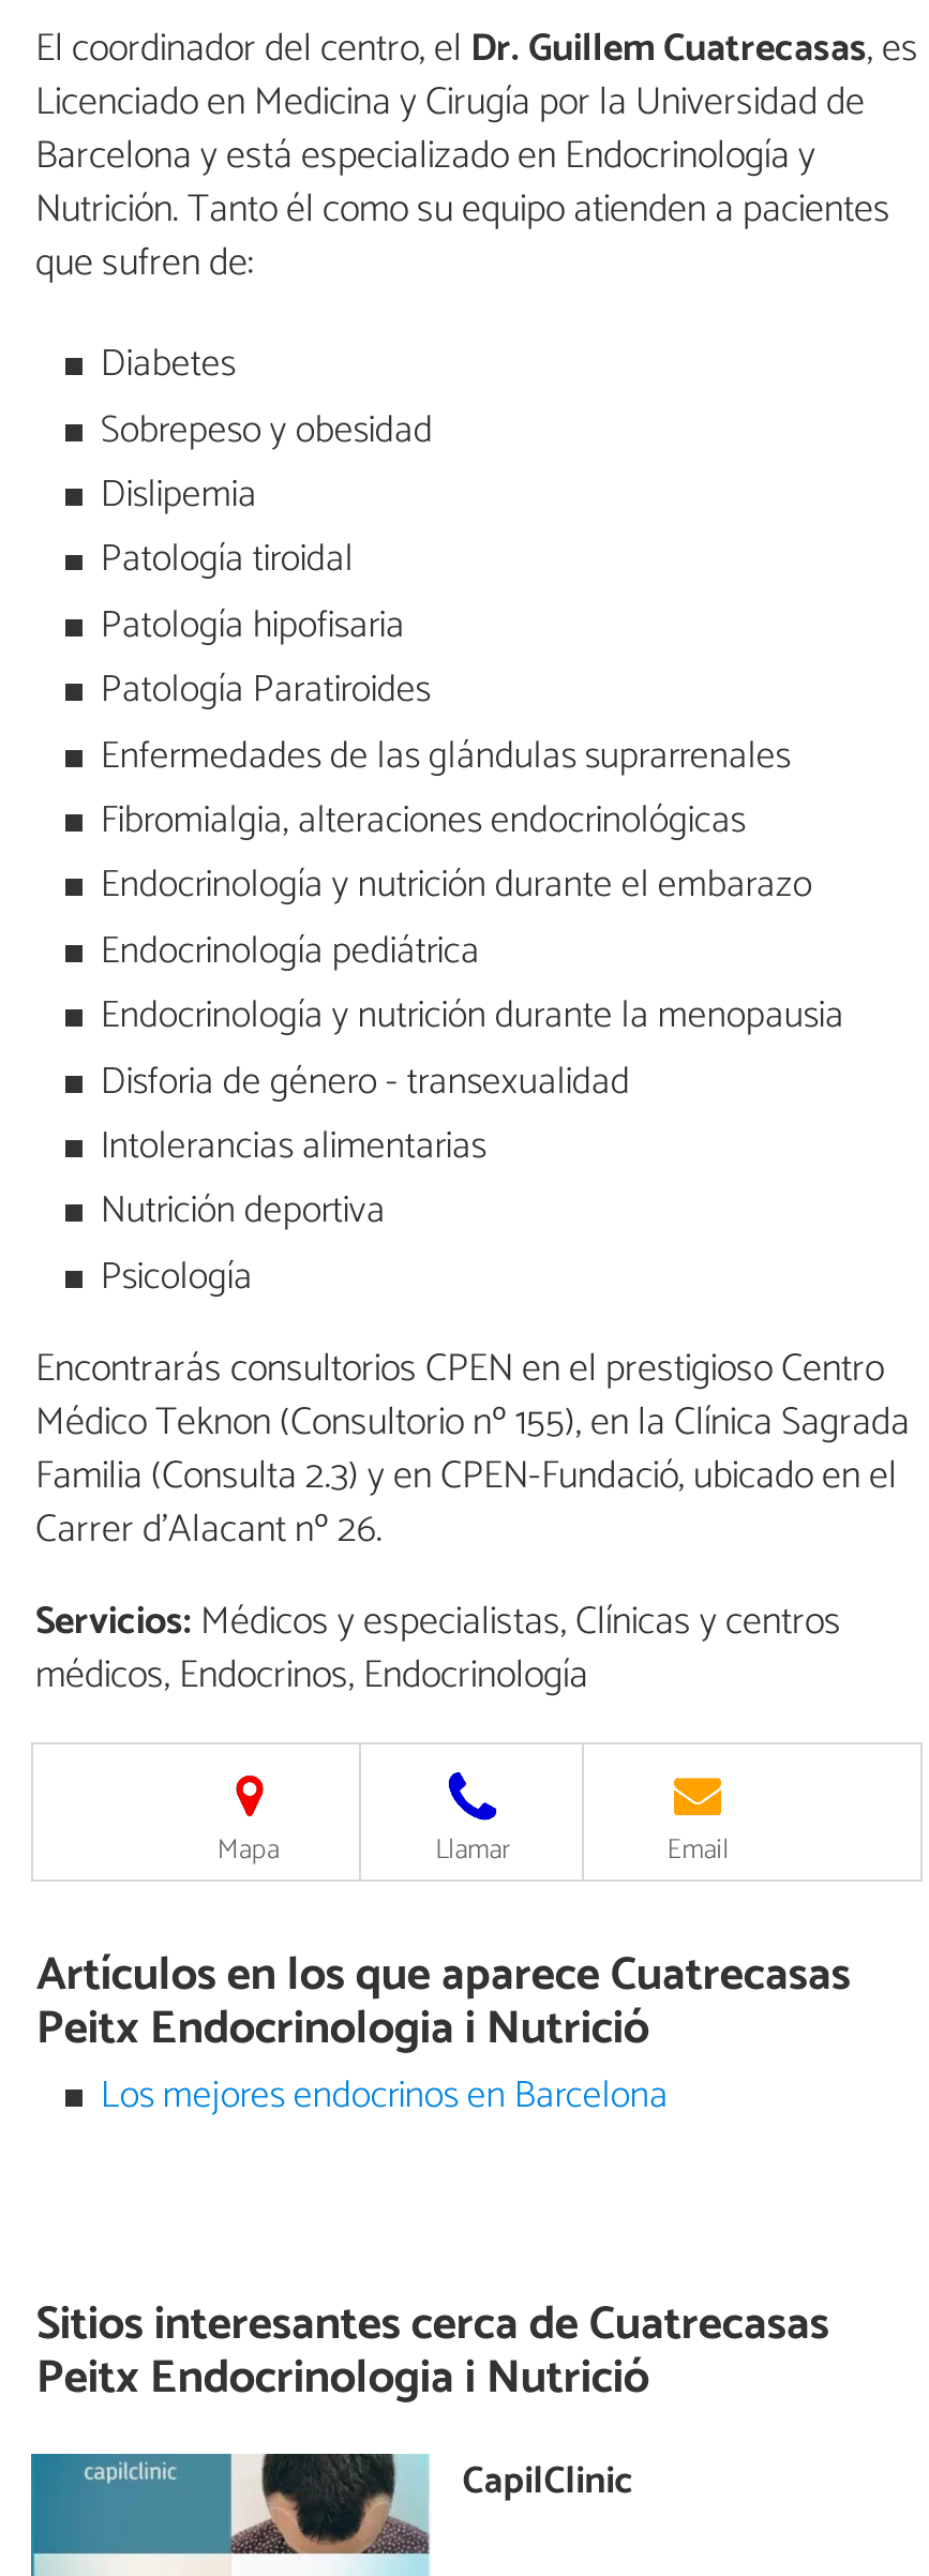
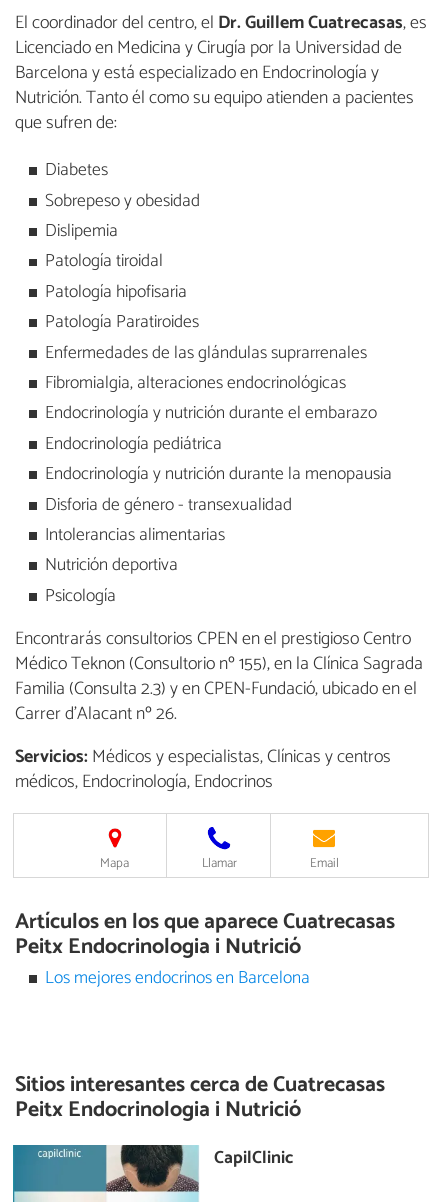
[35,1644,588,1709] médicos, Endocrinos, Endocrinología -> [15,767,273,797] médicos, Endocrinología, Endocrinos

